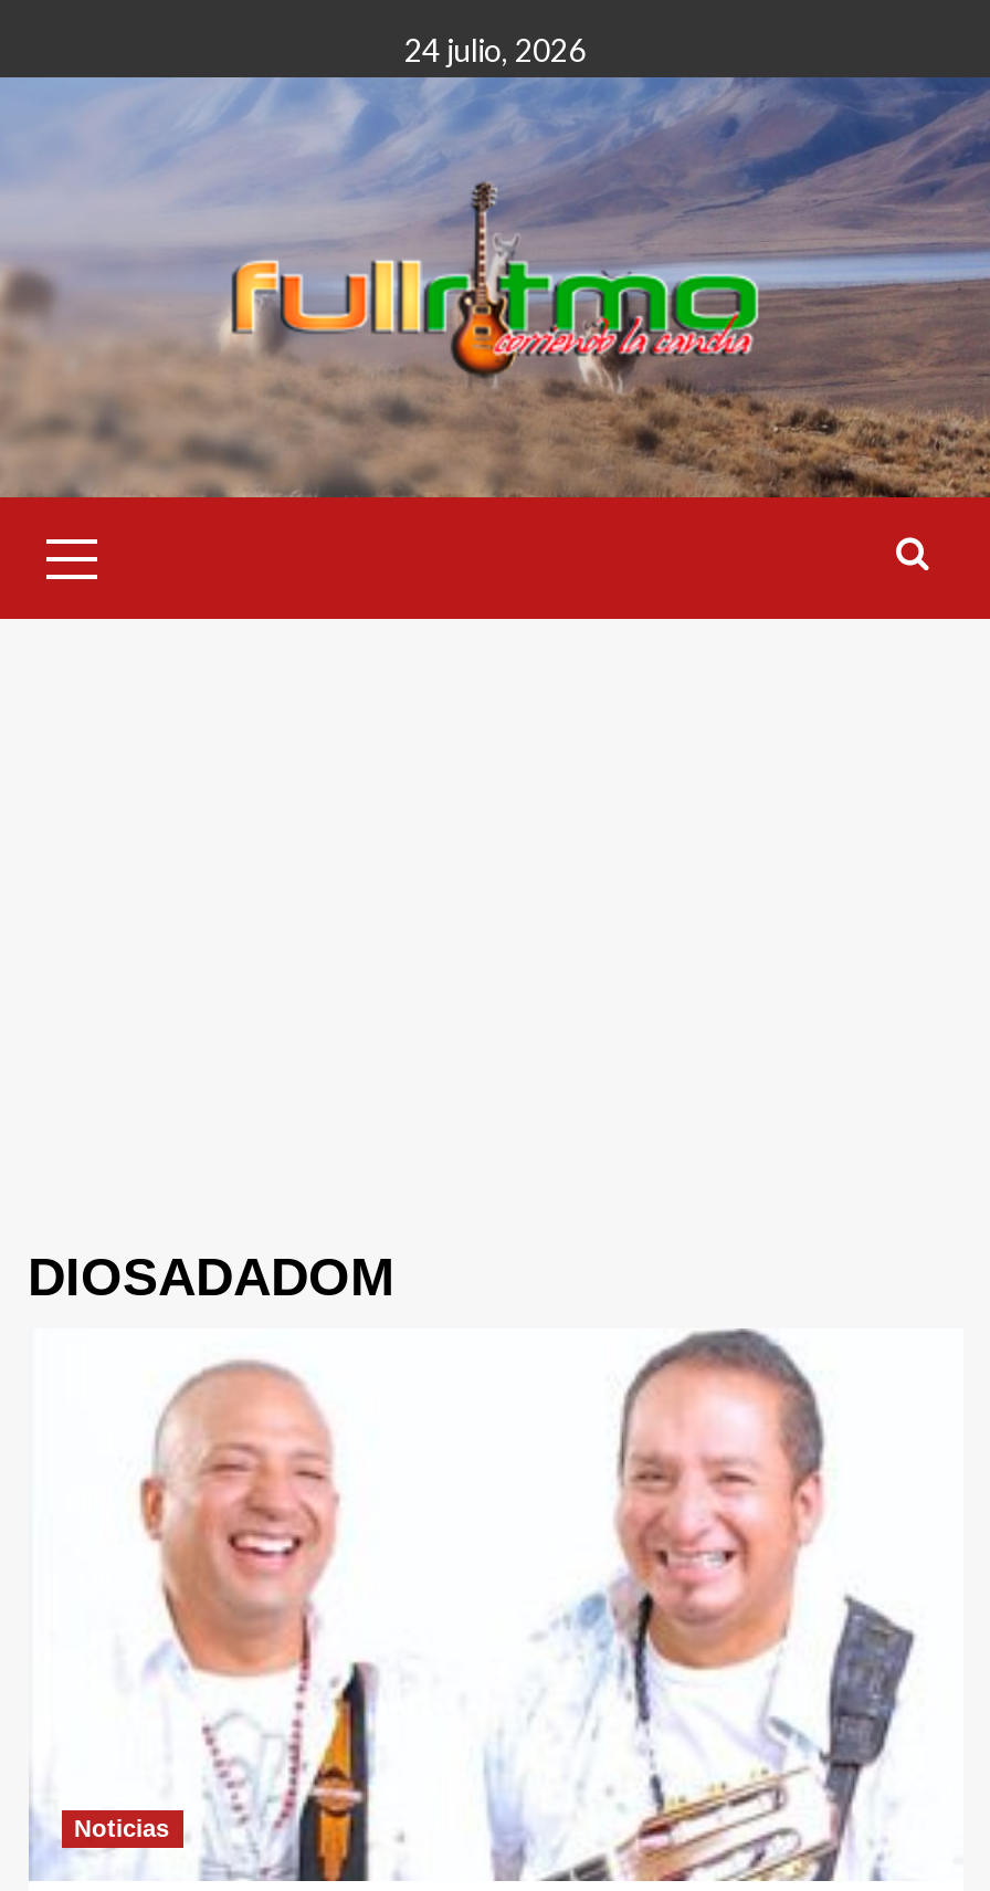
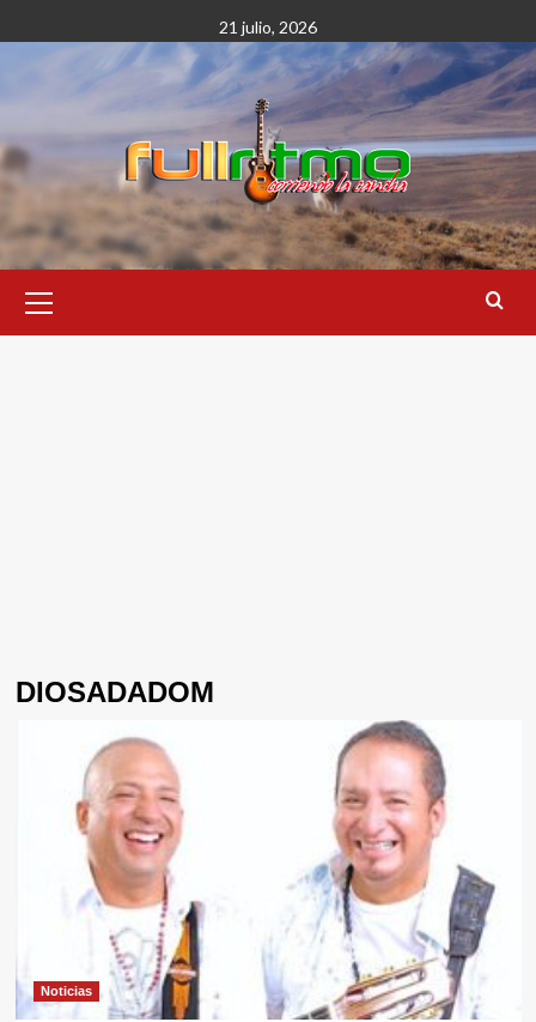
[404,31,586,69] 24 julio, 2026 -> [219,17,317,37] 21 julio, 2026

